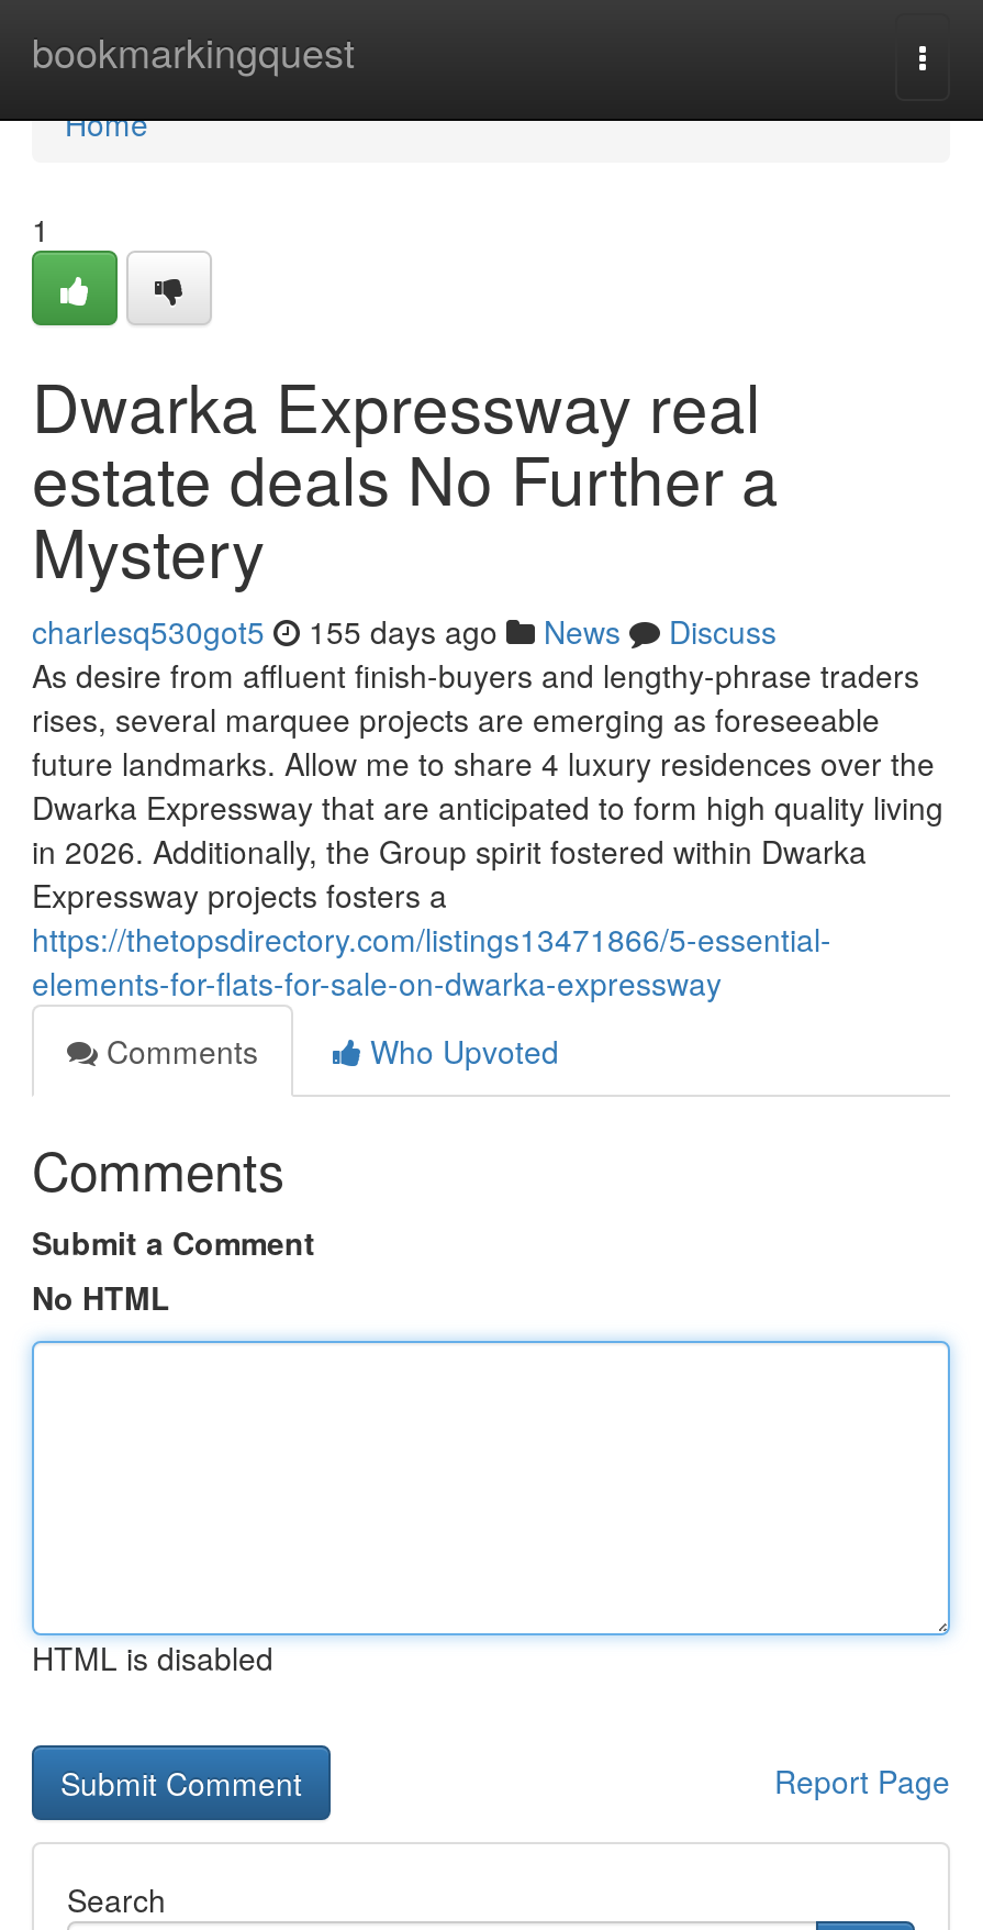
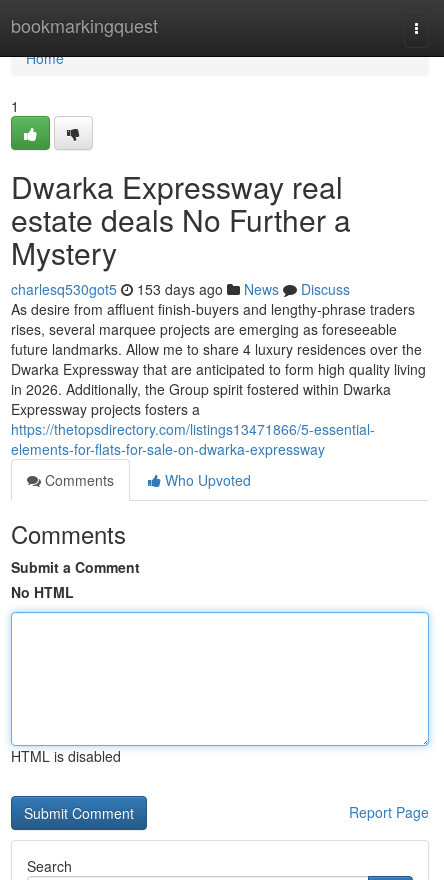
[32,609,777,653] charlesq530got5 155 days ago News Discuss -> [11,279,350,299] charlesq530got5 153 days ago News Discuss

